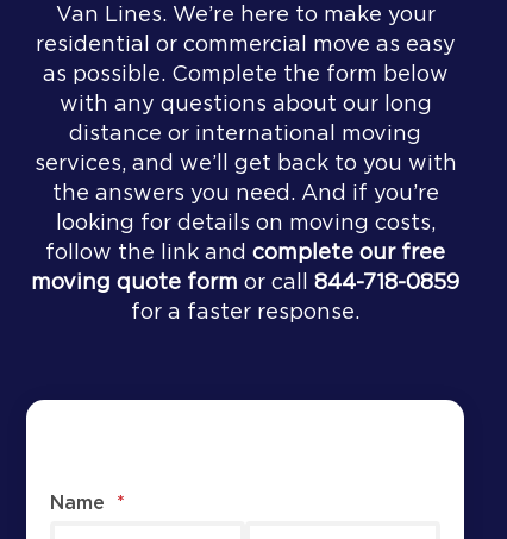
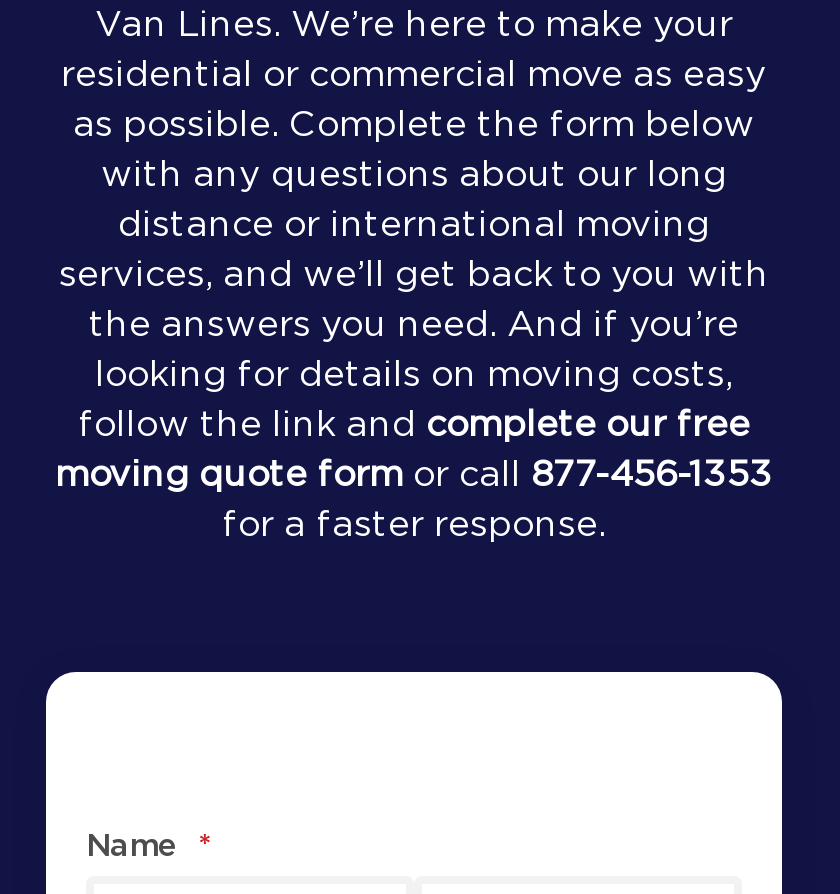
[31,272,459,294] moving quote form or call 844-718-0859 -> [55,458,773,494] moving quote form or call 877-456-1353

